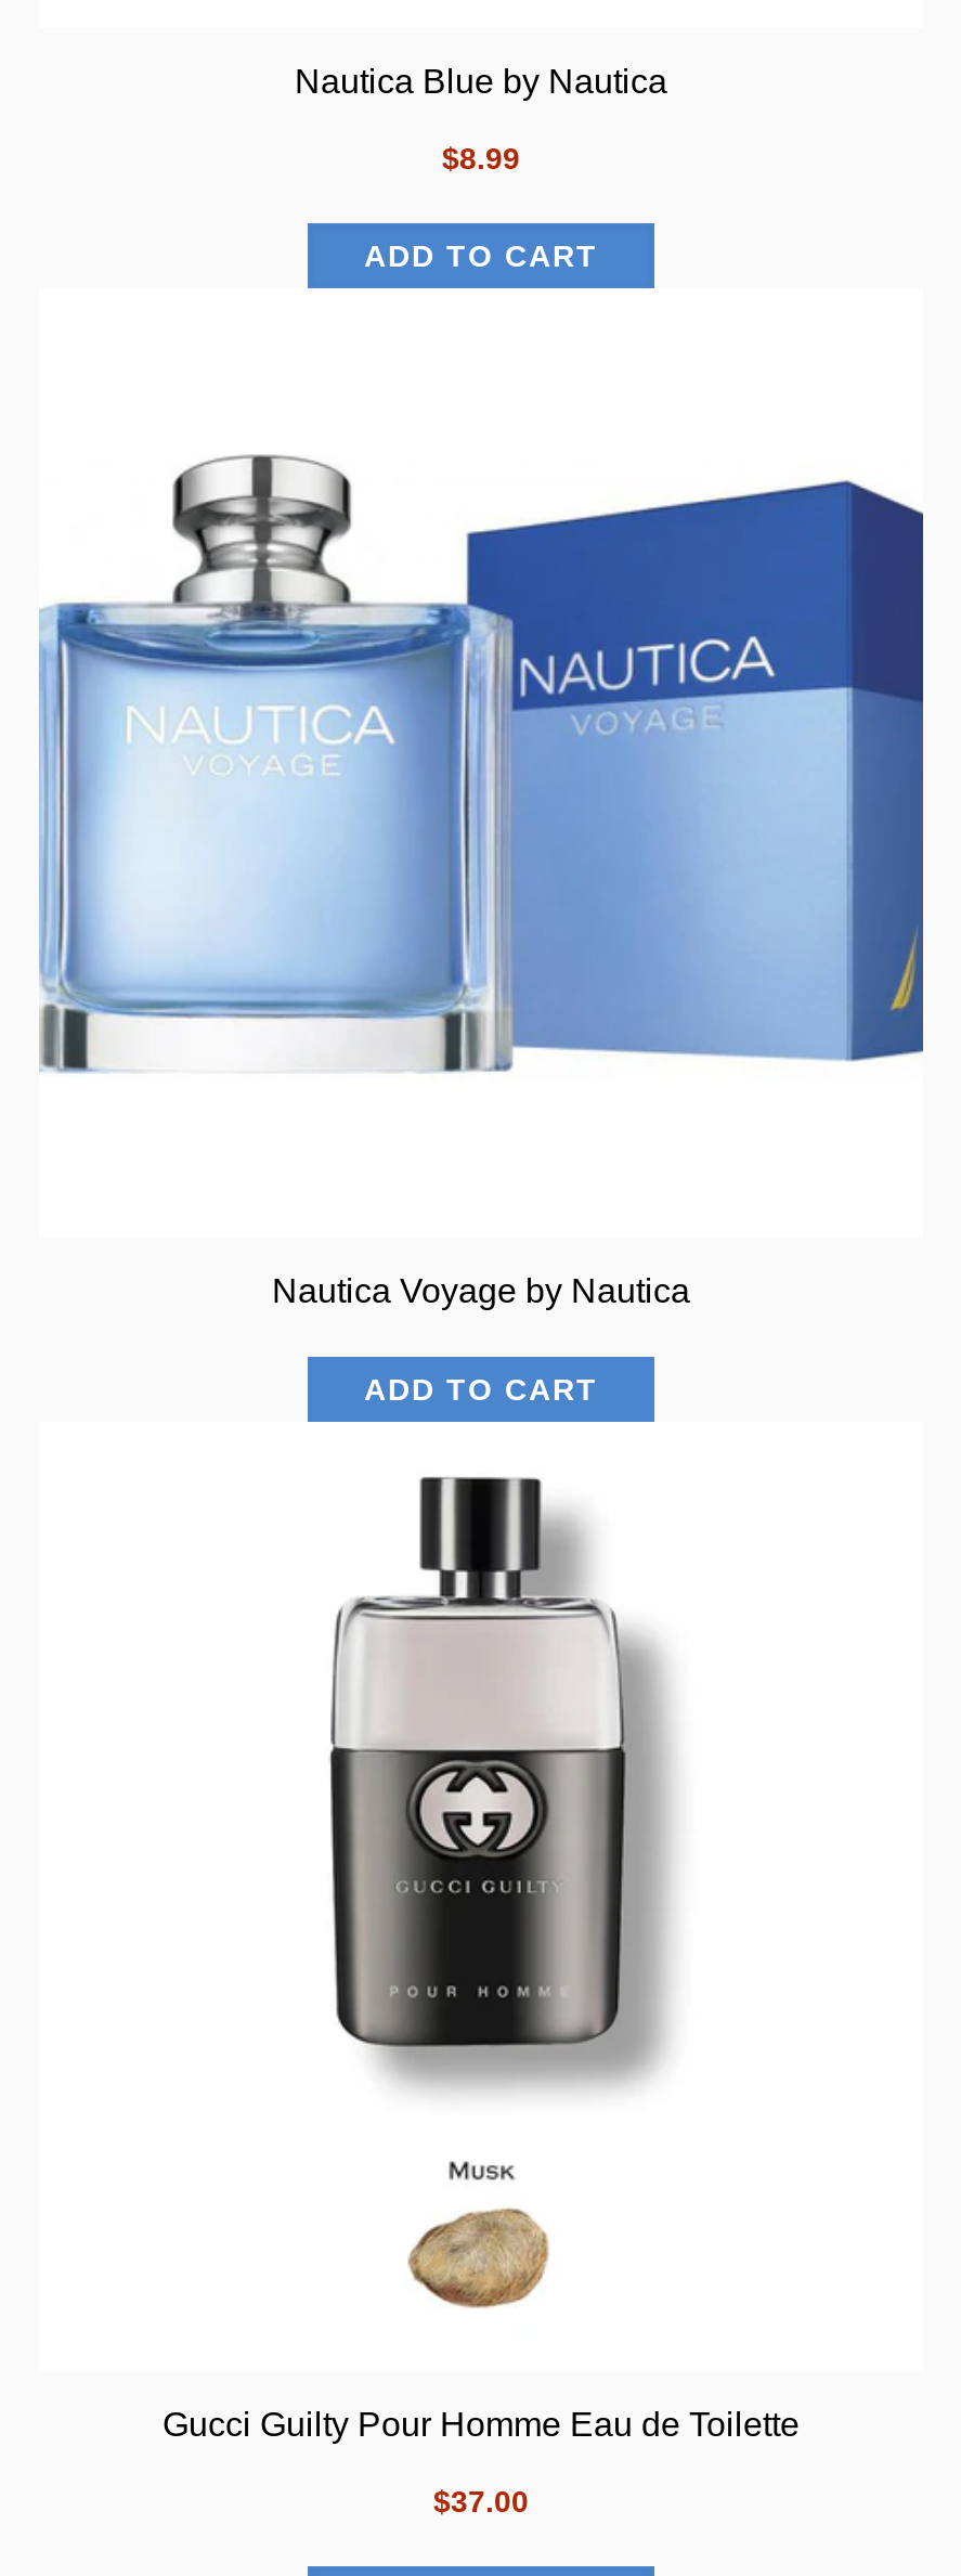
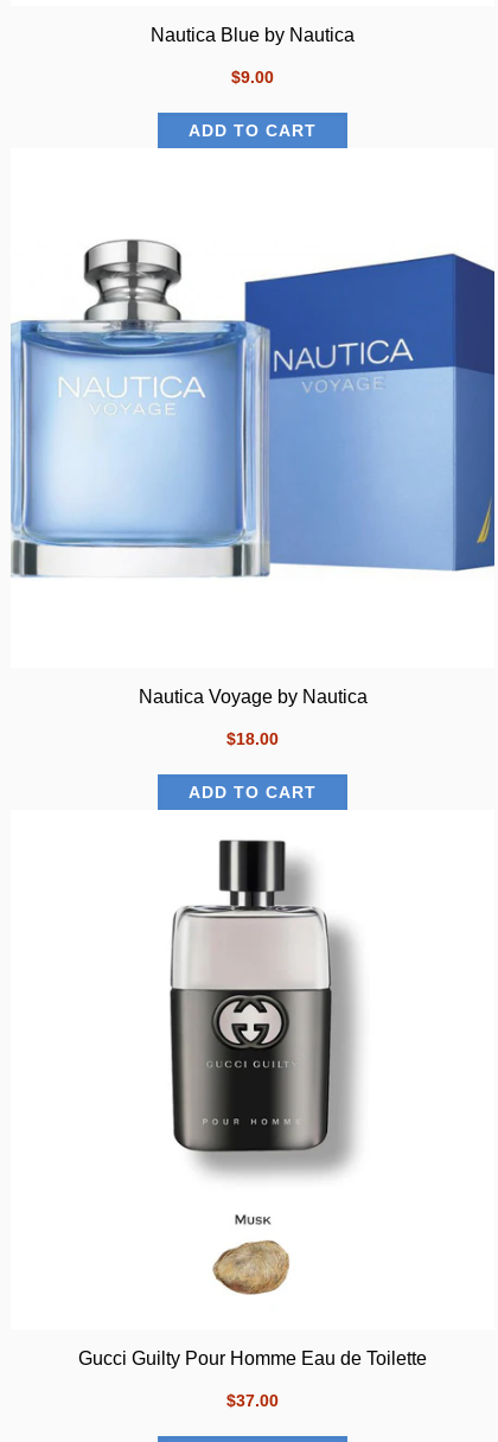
[442,140,520,175] $8.99 -> [231,67,274,86] $9.00
[364,1372,598,1406] ADD TO CART -> [226,729,279,748] $18.00

